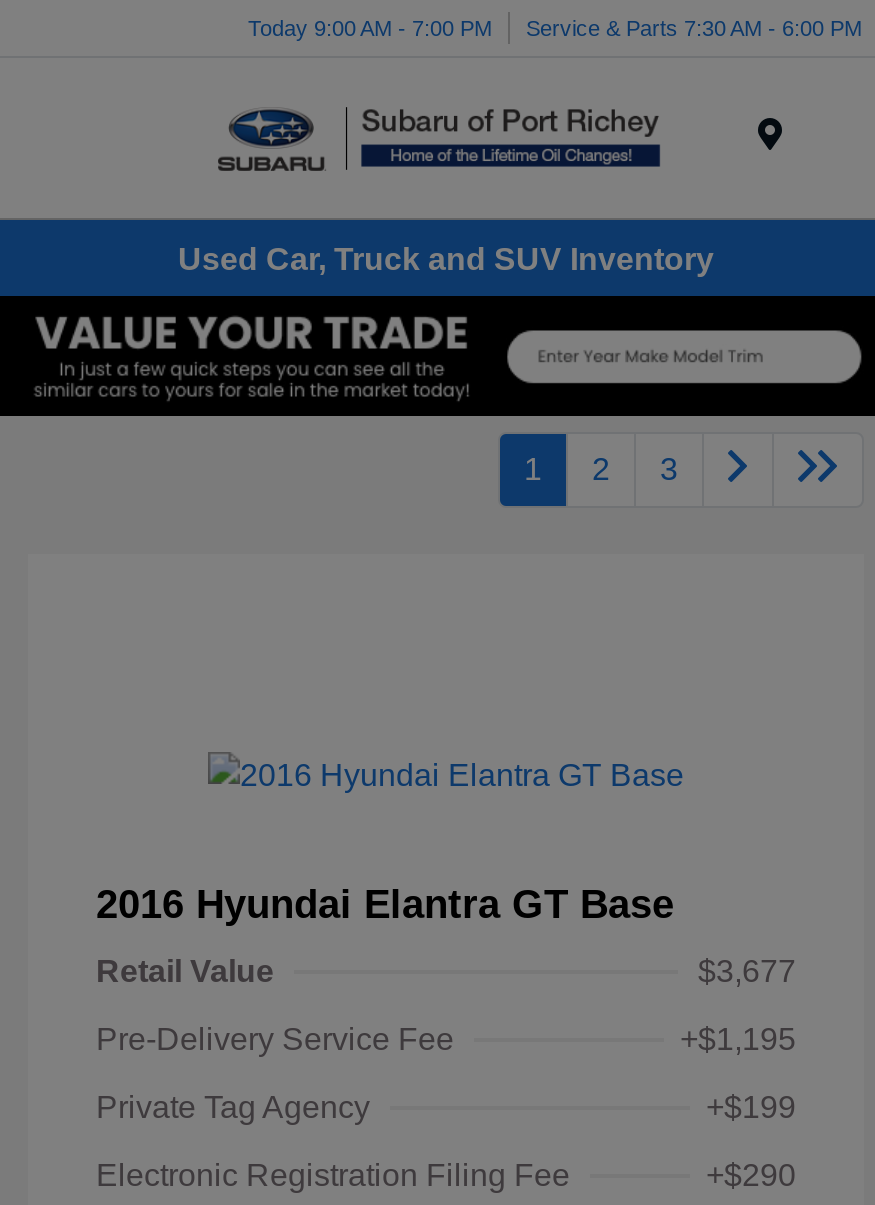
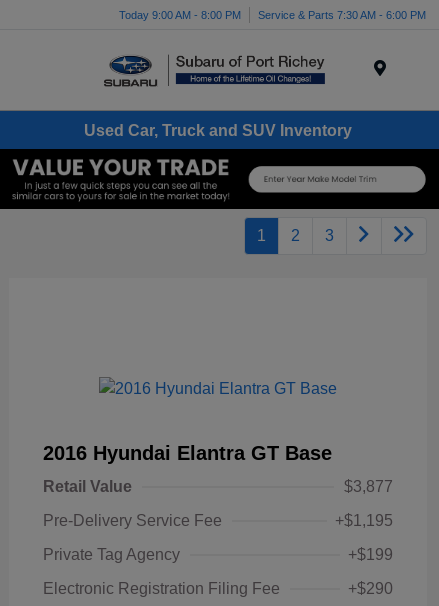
[248,15,862,39] Today 9:00 AM - 7:00 PM Service & Parts 7:30 AM - 6:00 PM -> [119,8,426,20] Today 9:00 AM - 8:00 PM Service & Parts 7:30 AM - 6:00 PM
[698,953,796,987] $3,677 -> [344,478,393,495] $3,877

